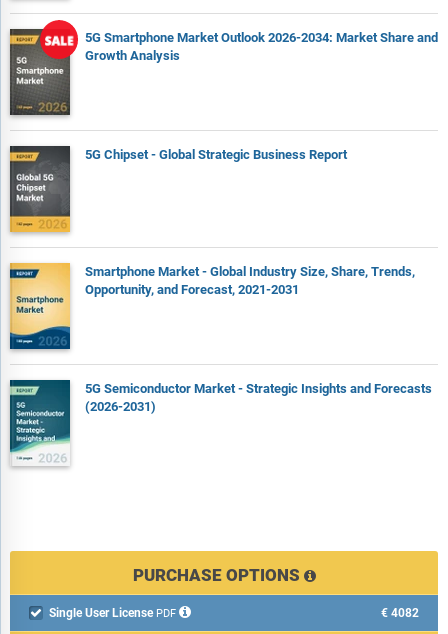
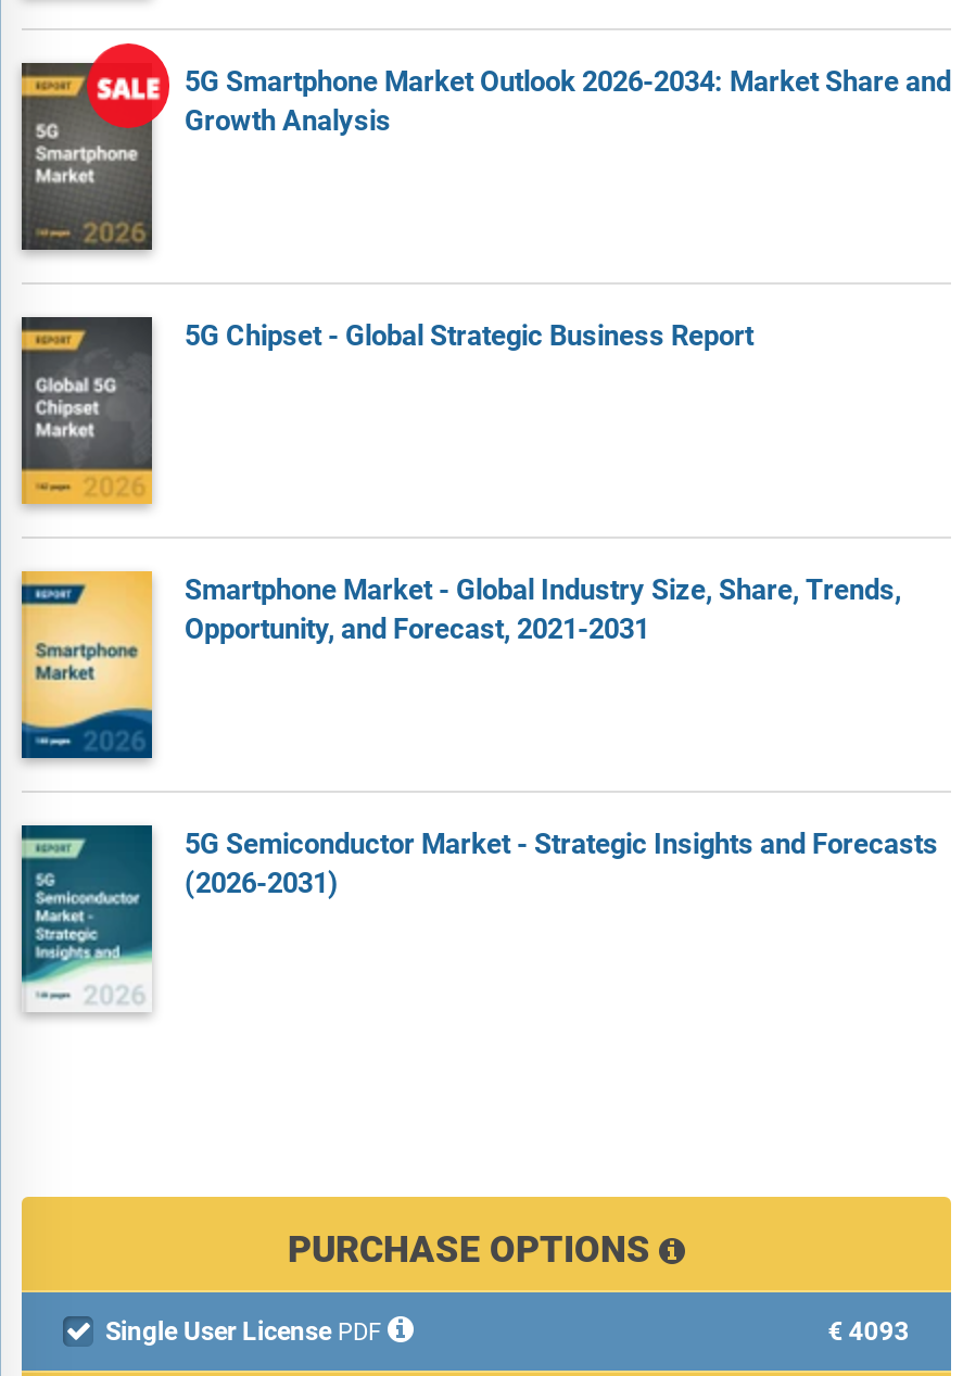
[391,606,419,620] €4082 -> [849,1316,909,1346] €4093

